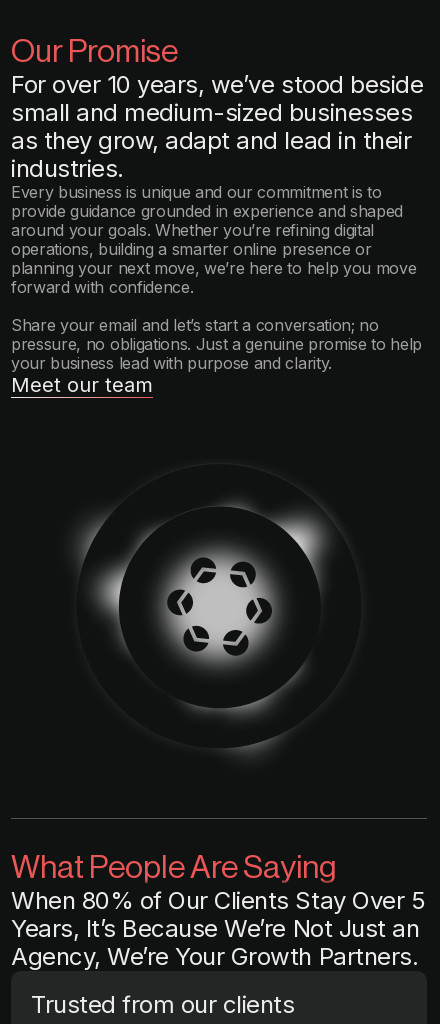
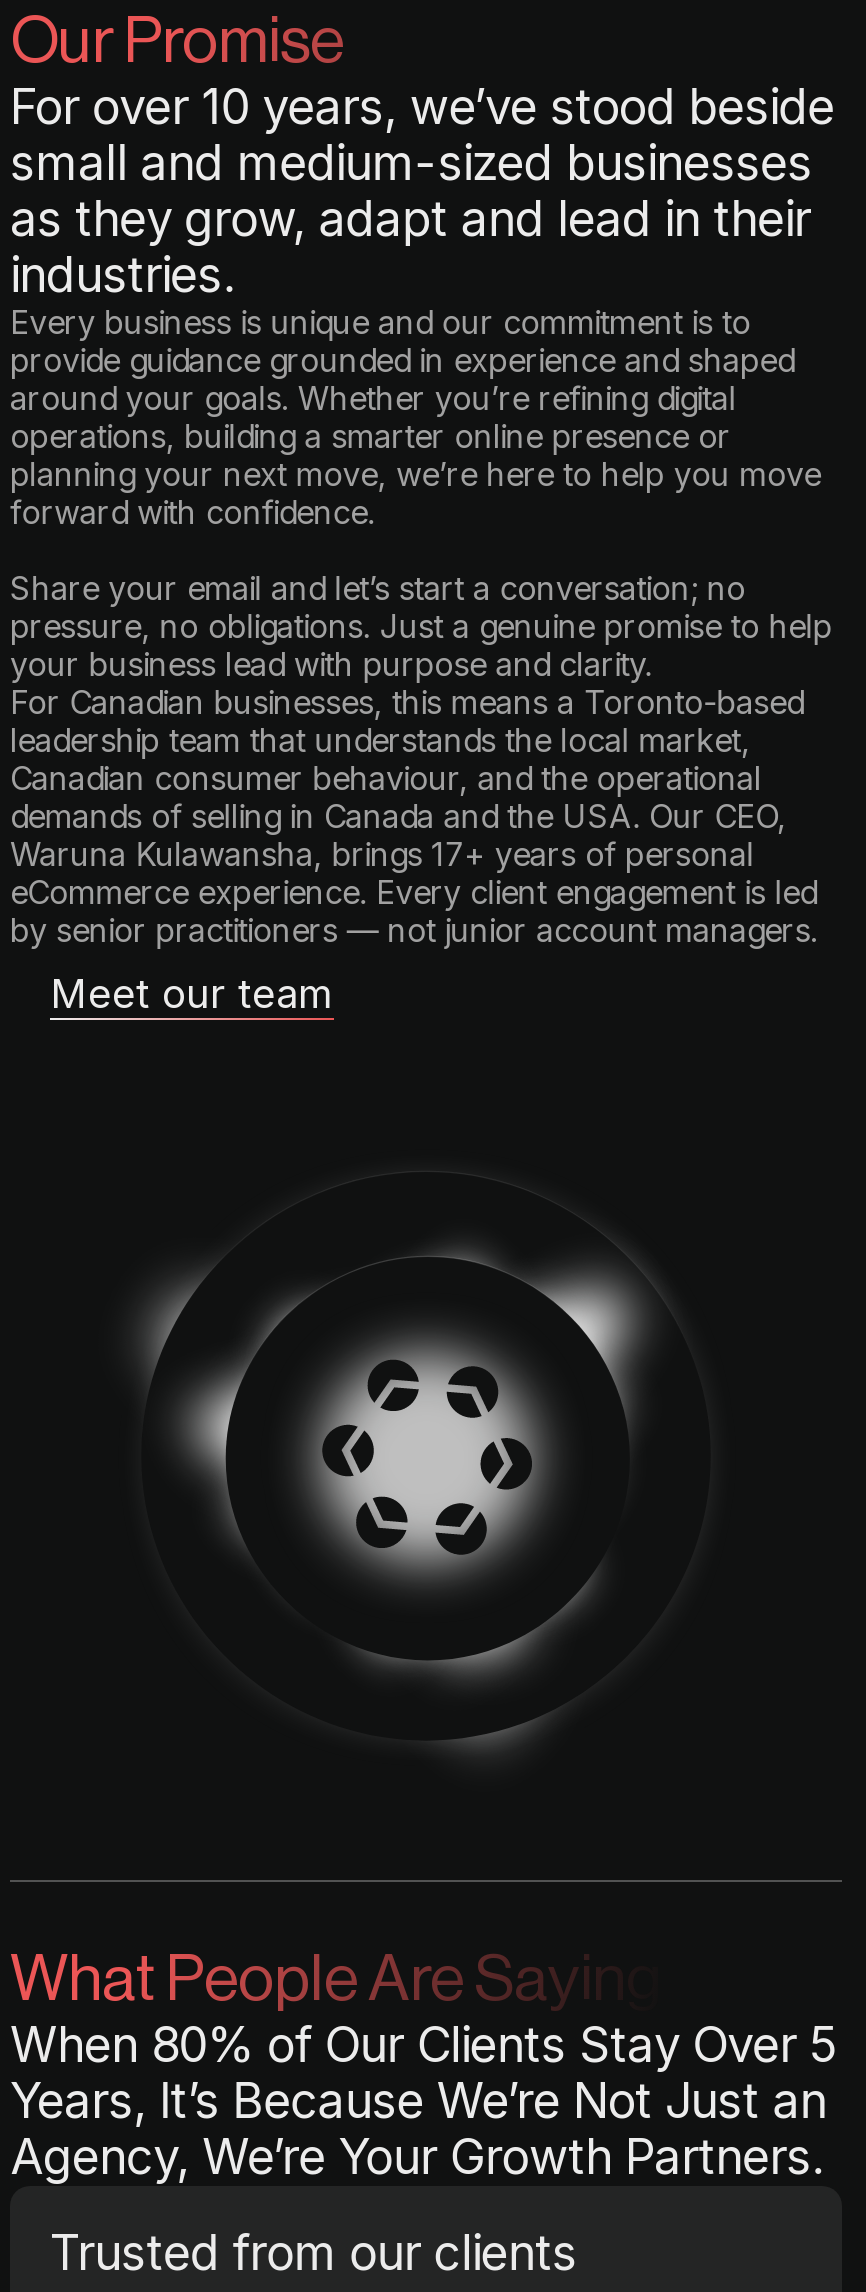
none -> [10,682,817,950] For Canadian businesses, this means a Toronto-based | leadership team that understands the local market, | Canadian consumer behaviour, and the operational | demands of selling in Canada and the USA. Our CEO, | Waruna Kulawansha, brings 17+ years of personal | eCommerce experience. Every client engagement is led | by senior practitioners — not junior account managers.

